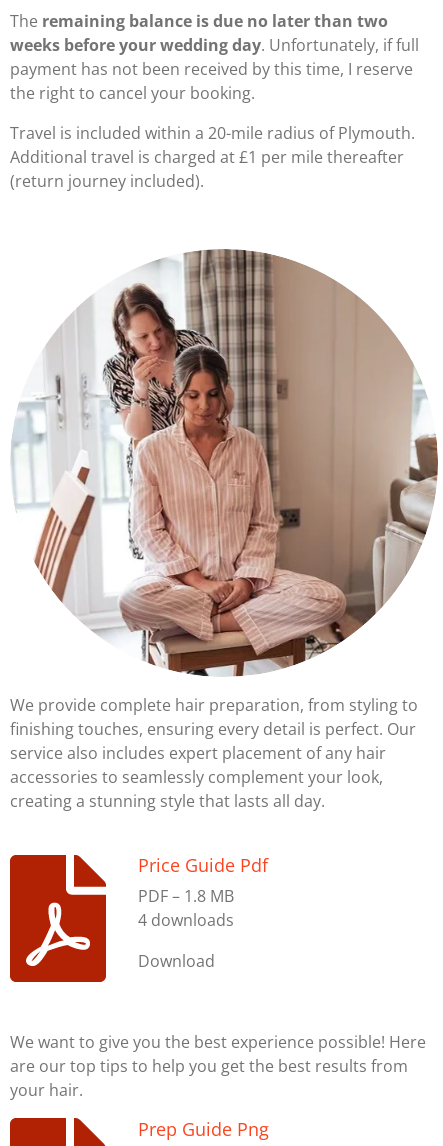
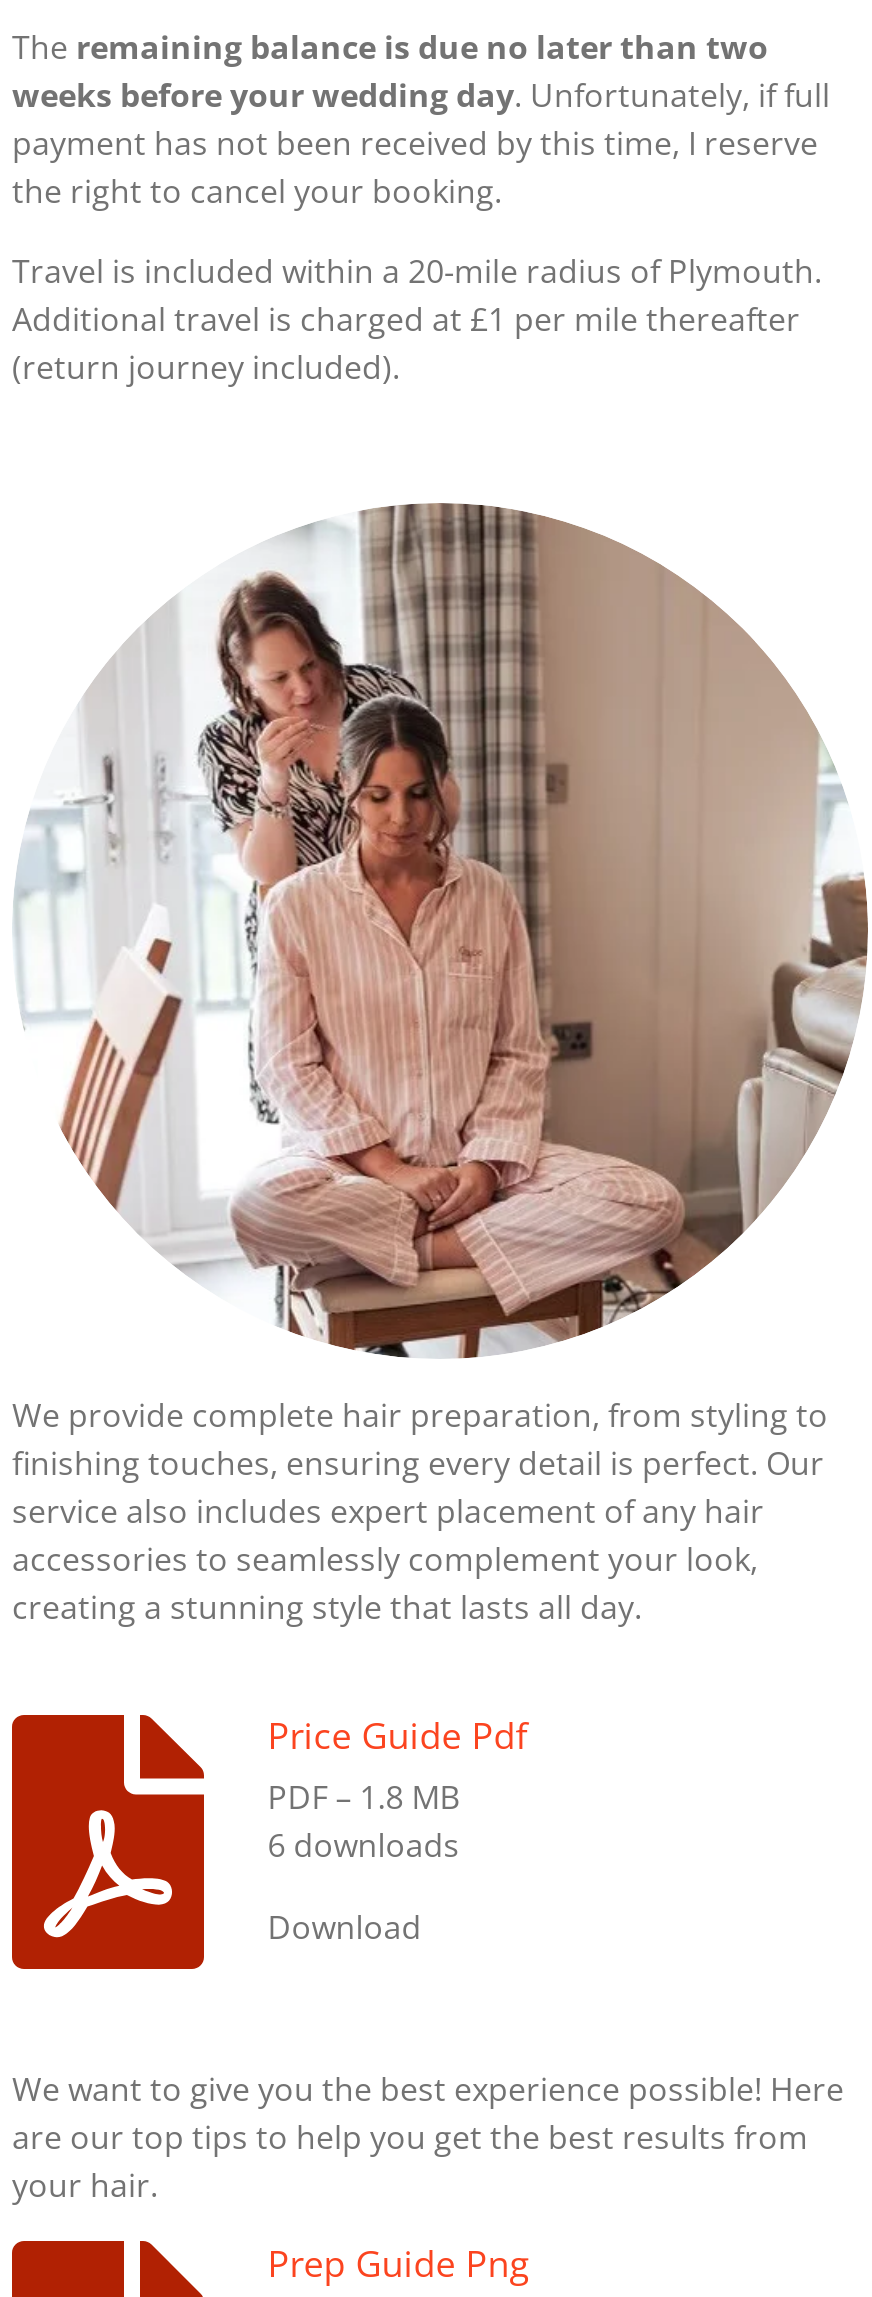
[138,909,234,931] 4 downloads -> [268,1823,460,1867] 6 downloads

